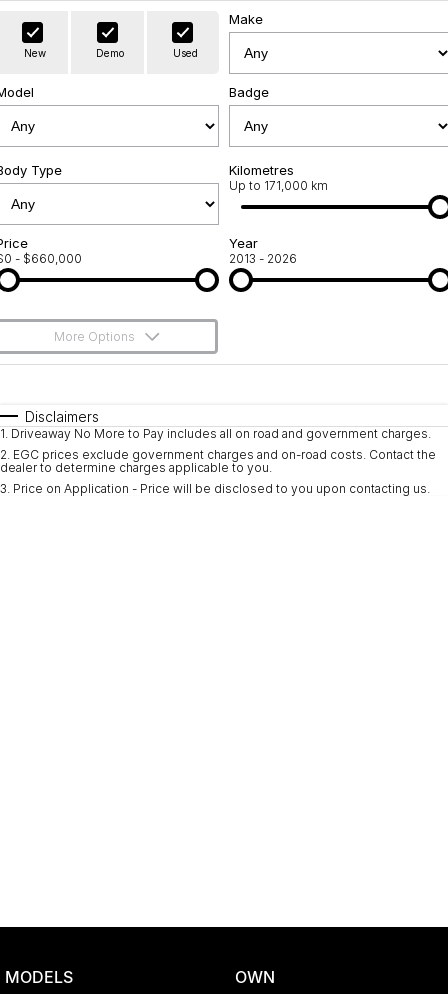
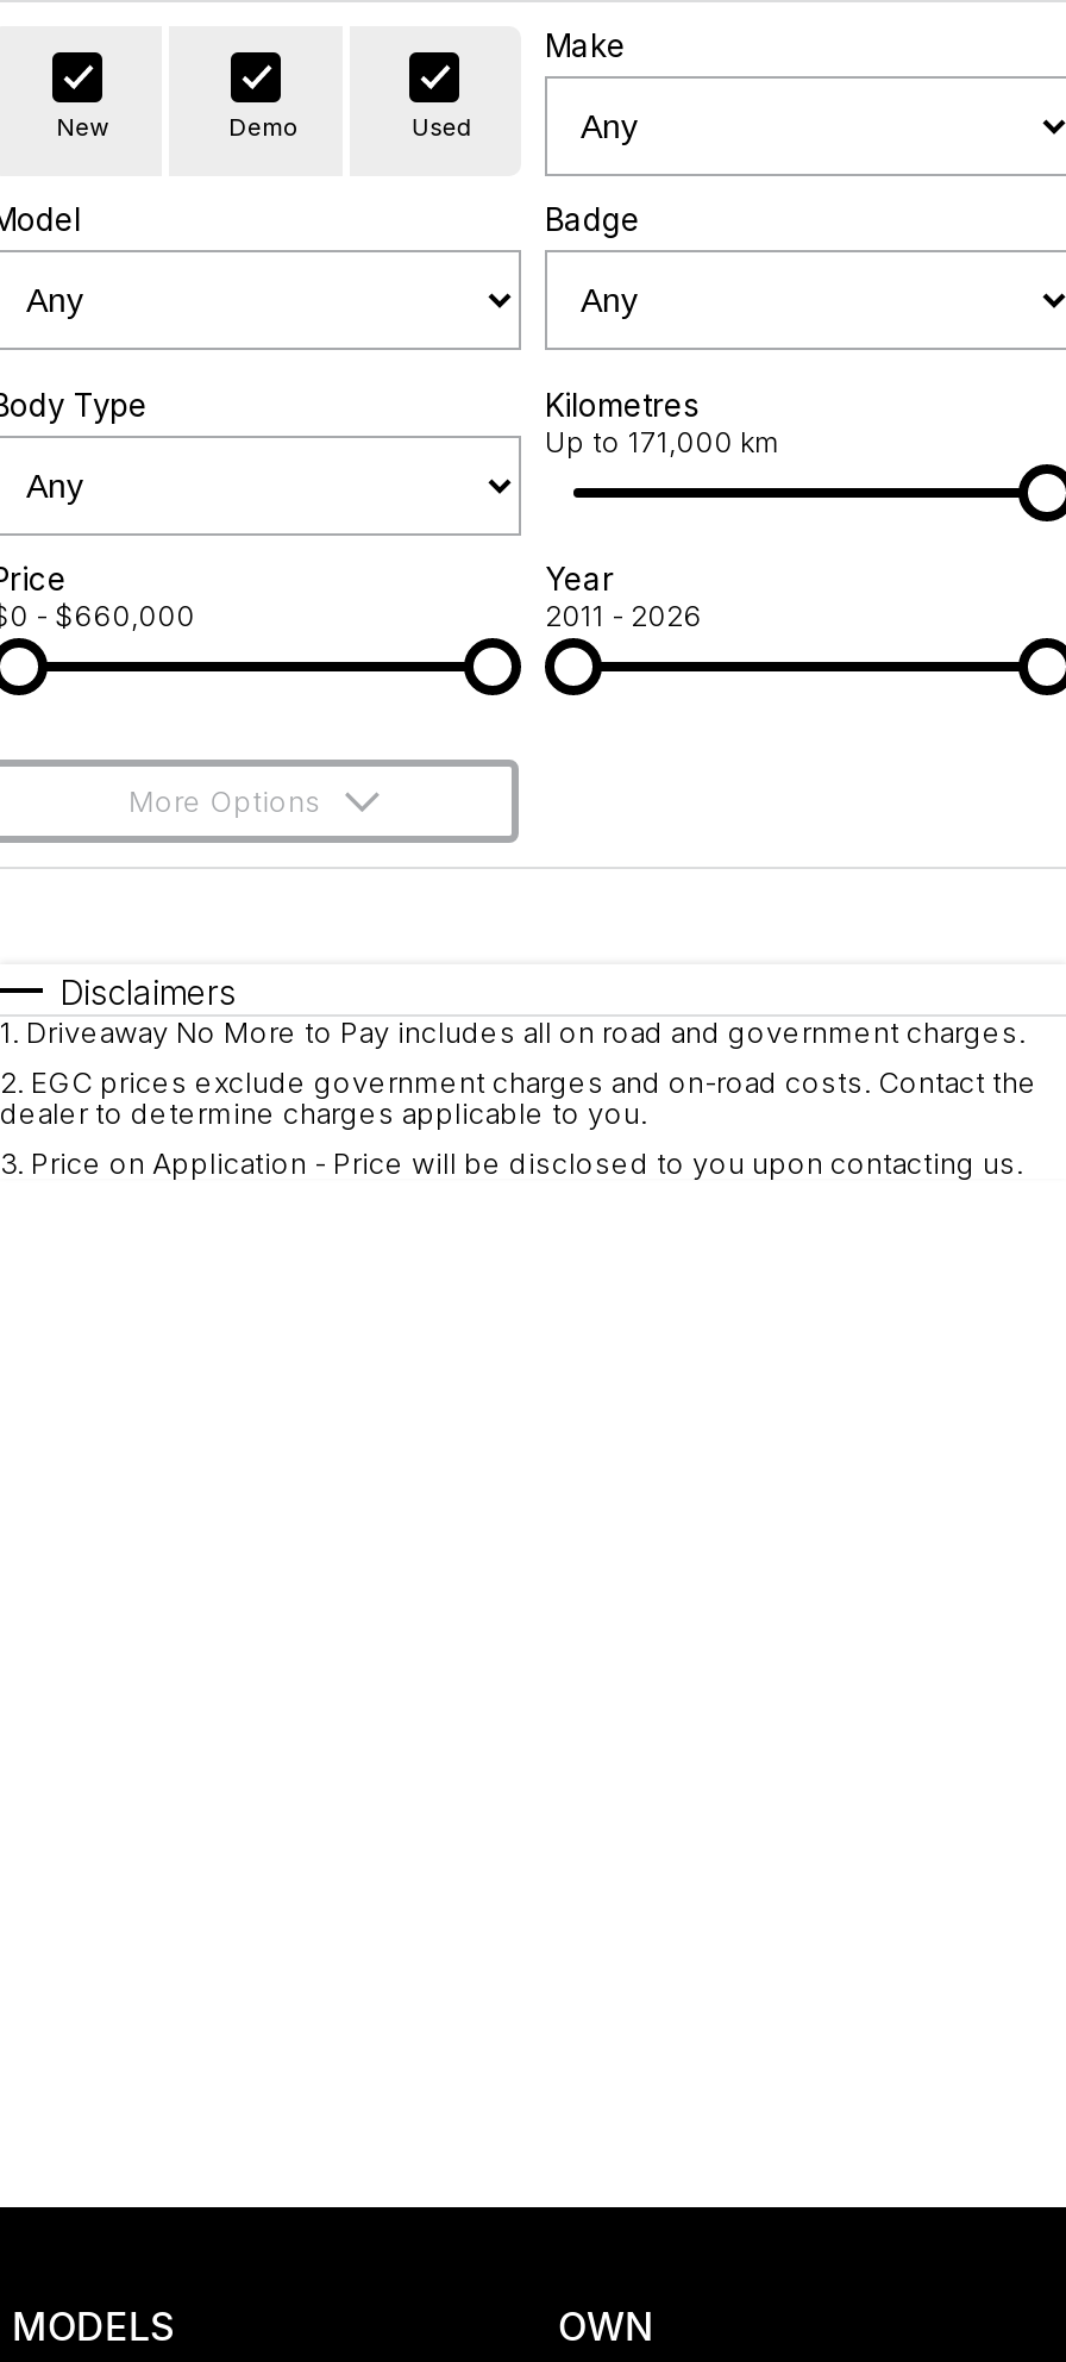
[229,251,297,266] 2013 - 2026 -> [545,598,702,633] 2011 - 2026

